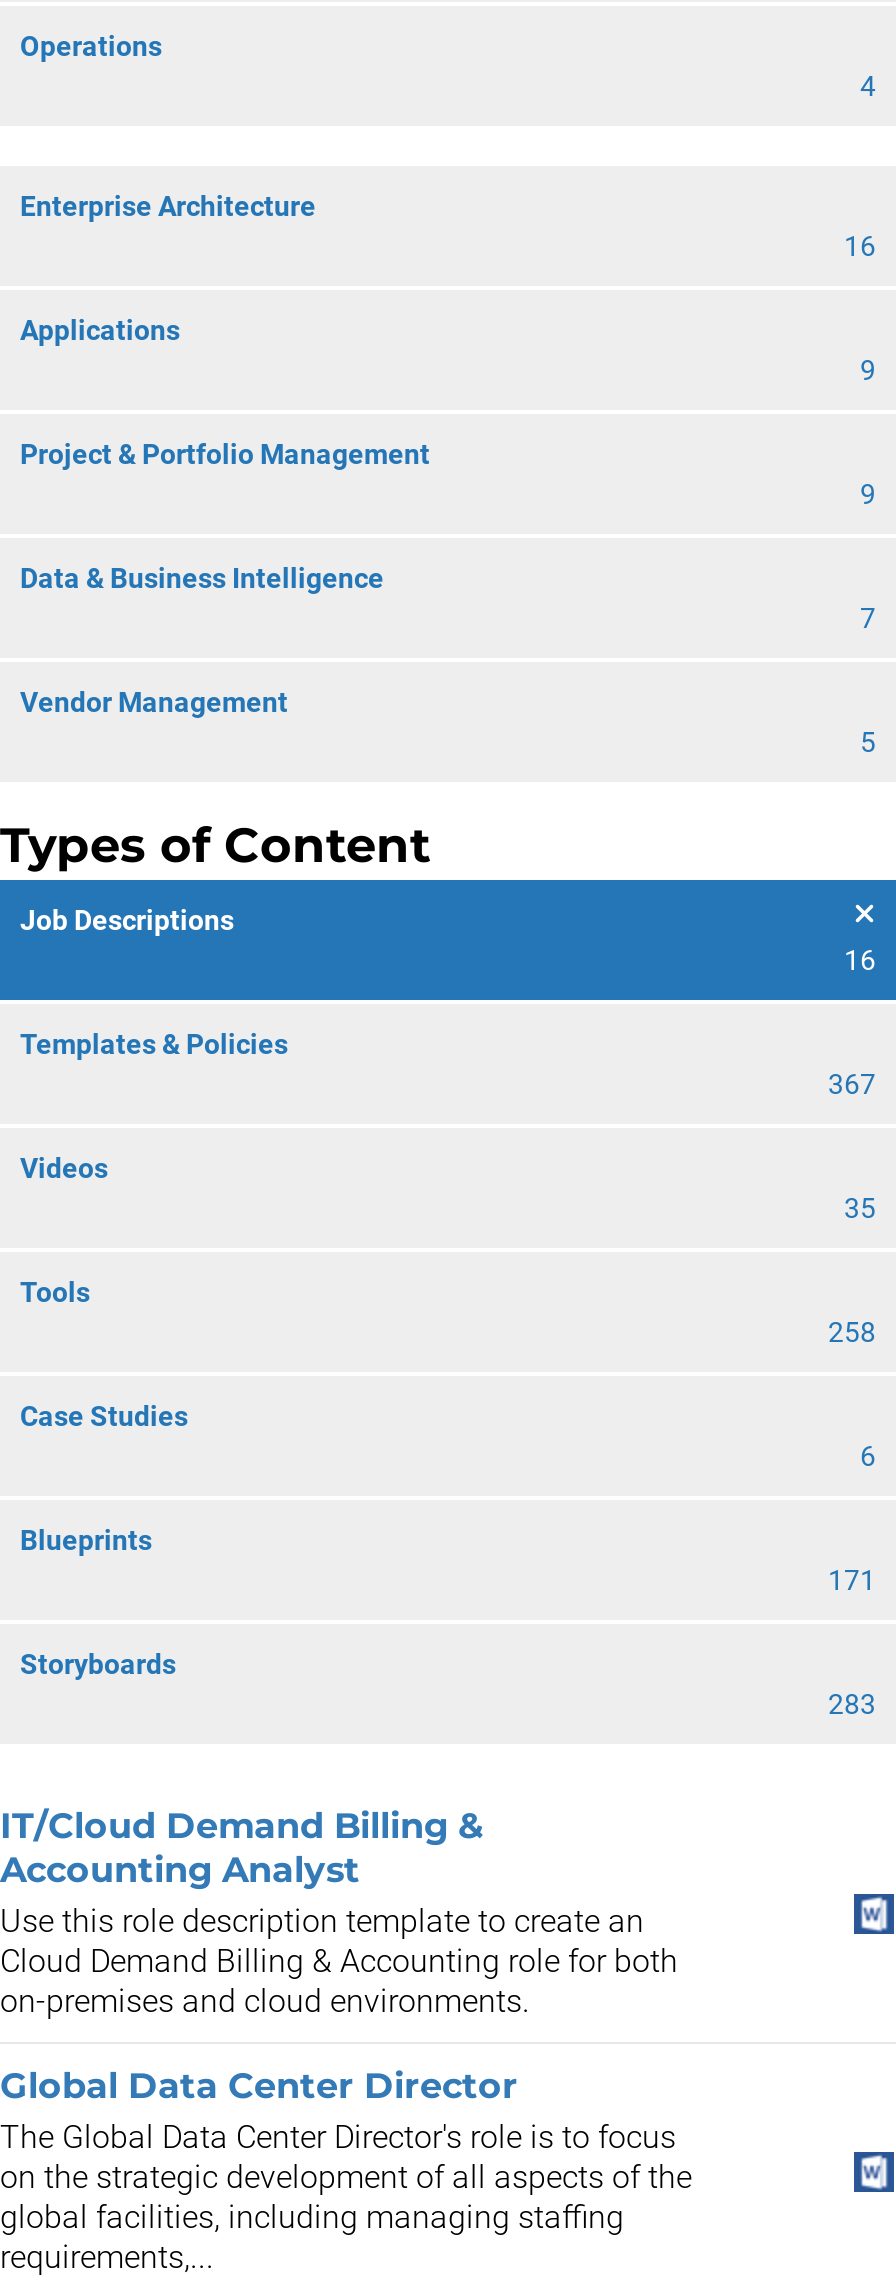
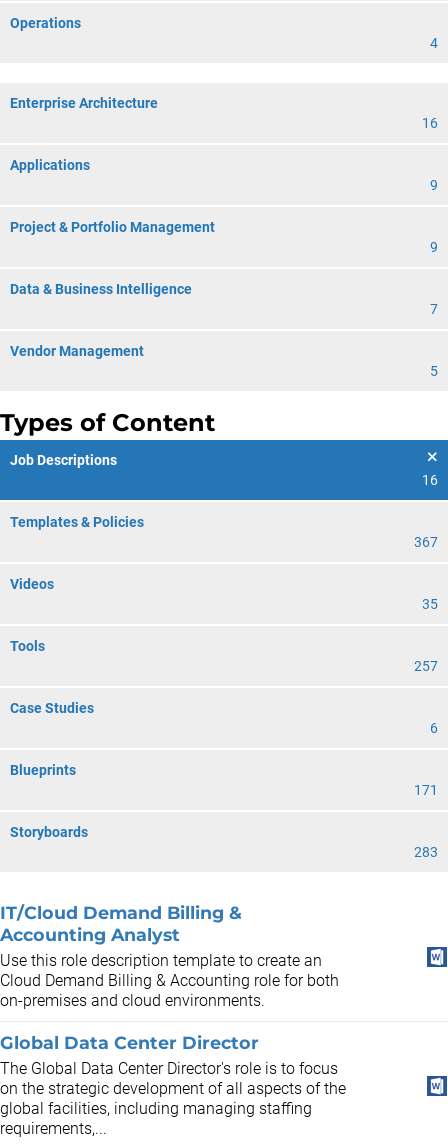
[828,1316,876,1348] 258 -> [414,658,438,674] 257

